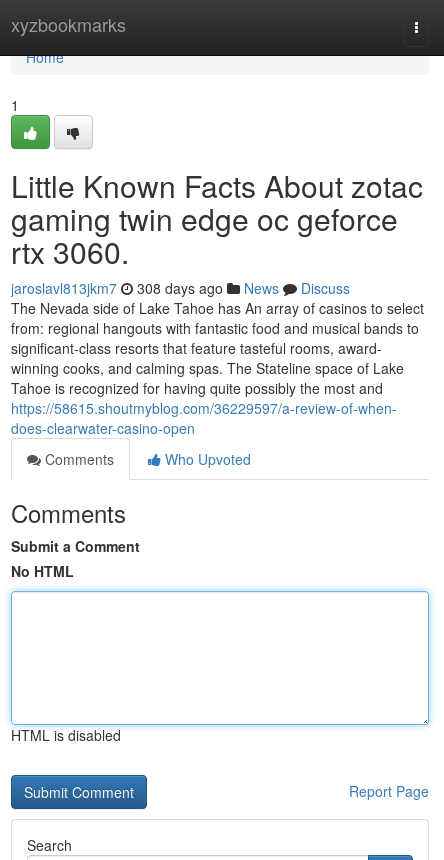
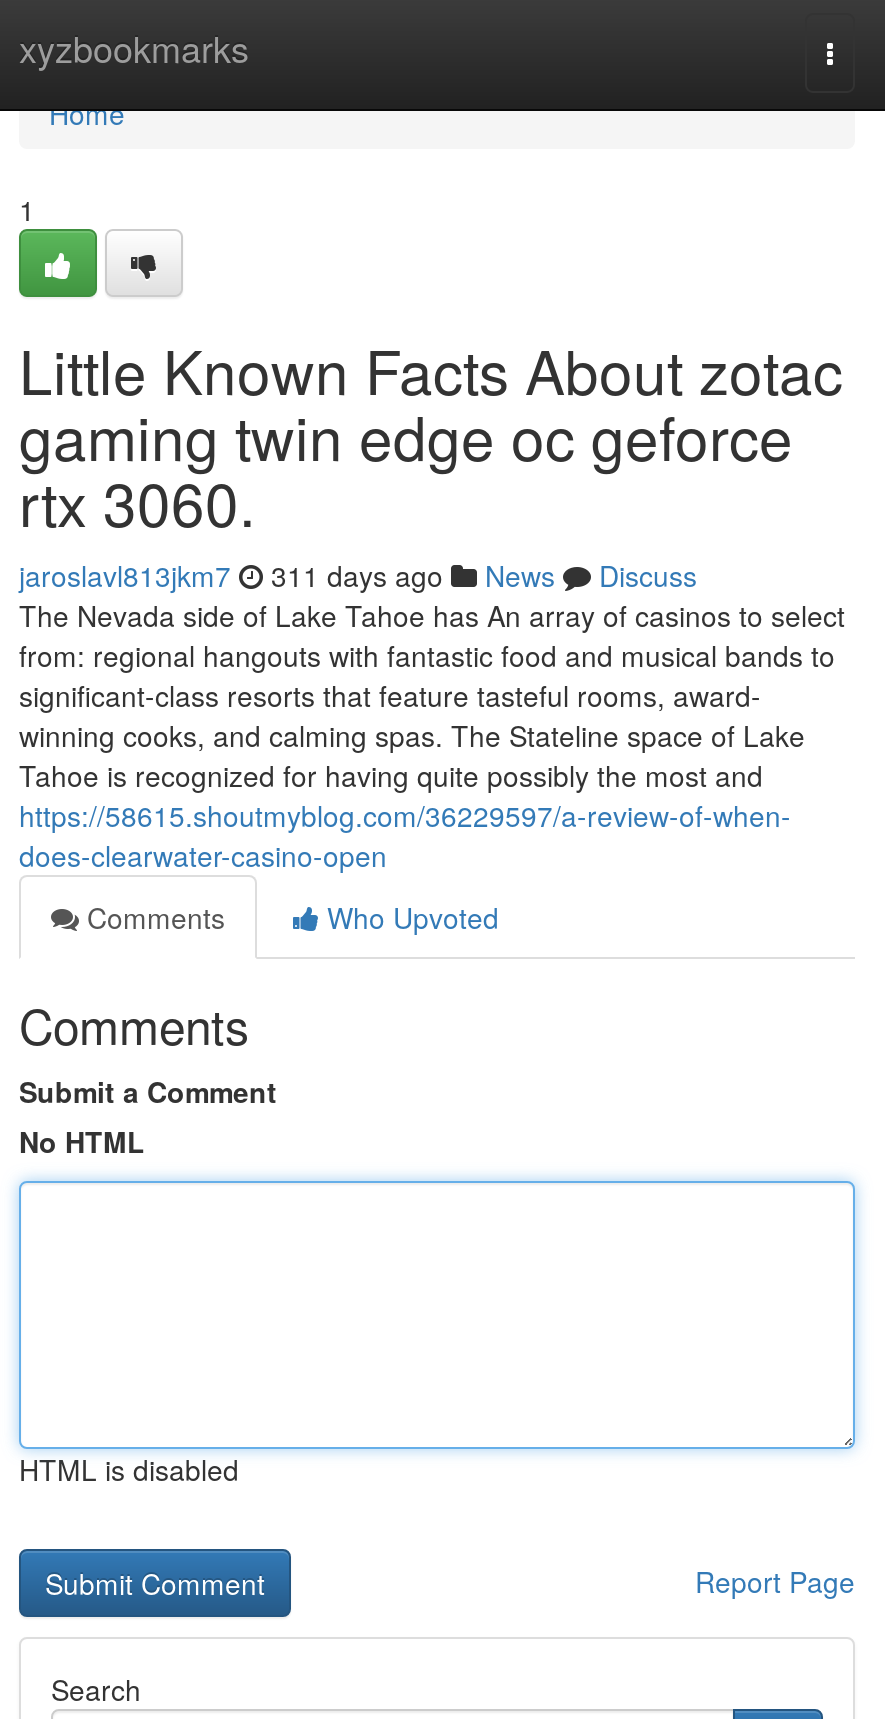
[11,278,350,298] jaroslavl813jkm7 308 days ago News Discuss -> [19,555,697,595] jaroslavl813jkm7 311 days ago News Discuss

